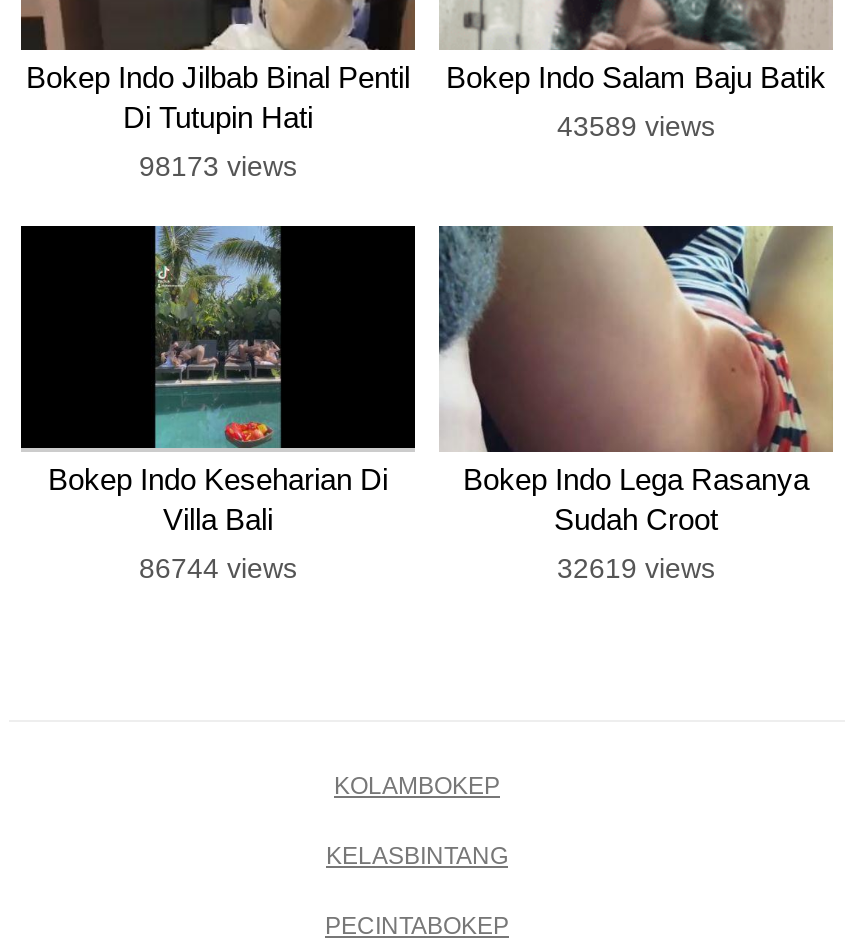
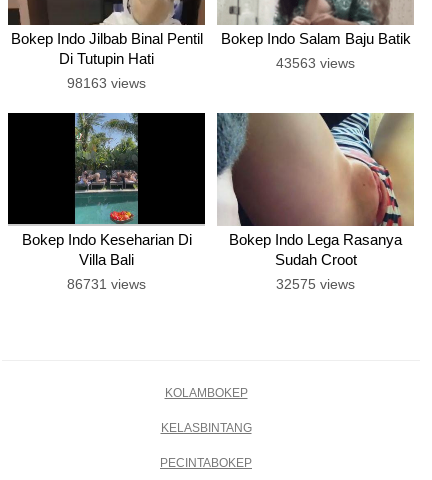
[557,109,715,141] 43589 views -> [276,54,355,70] 43563 views
[139,149,297,181] 98173 views -> [67,74,146,90] 98163 views
[139,552,297,584] 86744 views -> [67,276,146,292] 86731 views
[557,552,715,584] 32619 views -> [276,276,355,292] 32575 views

